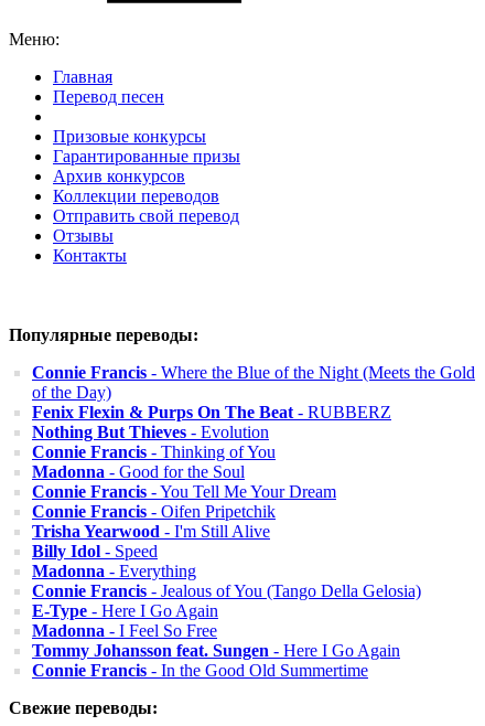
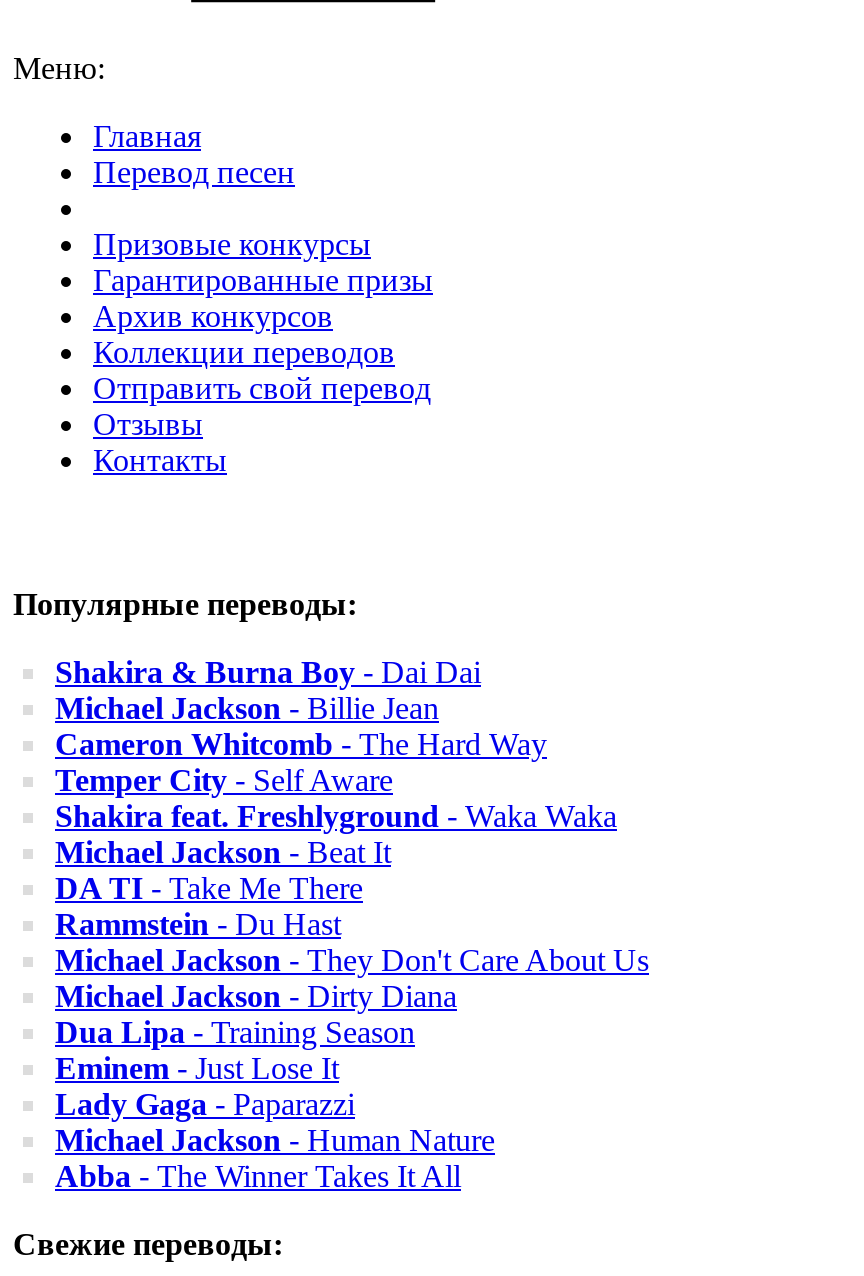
[32,363,475,680] Connie Francis - Where the Blue of the Night (Meets the Gold | of the Day) | Fenix Flexin & Purps On The Beat - RUBBERZ | Nothing But Thieves - Evolution | Connie Francis - Thinking of You | Madonna - Good for the Soul | Connie Francis - You Tell Me Your Dream | Connie Francis - Oifen Pripetchik | Trisha Yearwood - I'm Still Alive | Billy Idol - Speed | Madonna - Everything | Connie Francis - Jealous of You (Tango Della Gelosia) | E-Type - Here I Go Again | Madonna - I Feel So Free | Tommy Johansson feat. Sungen - Here I Go Again | Connie Francis - In the Good Old Summertime -> [55,655,649,1193] Shakira & Burna Boy - Dai Dai | Michael Jackson - Billie Jean | Cameron Whitcomb - The Hard Way | Temper City - Self Aware | Shakira feat. Freshlyground - Waka Waka | Michael Jackson - Beat It | DA TI - Take Me There | Rammstein - Du Hast | Michael Jackson - They Don't Care About Us | Michael Jackson - Dirty Diana | Dua Lipa - Training Season | Eminem - Just Lose It | Lady Gaga - Paparazzi | Michael Jackson - Human Nature | Abba - The Winner Takes It All

